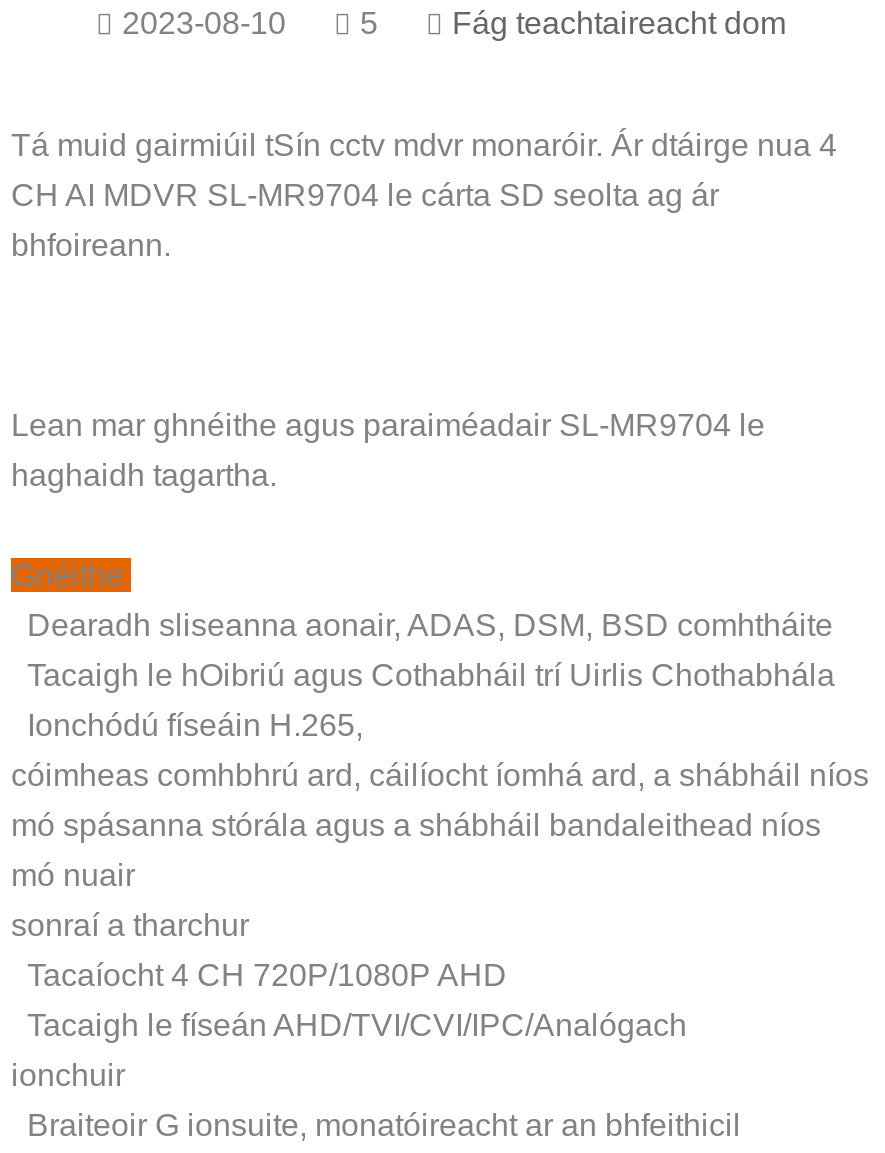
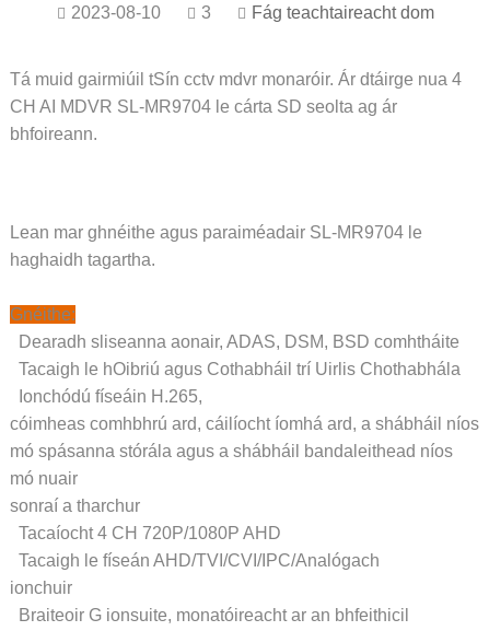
[122,6,378,40] 2023-08-10 5 -> [71,3,211,22] 2023-08-10 3

